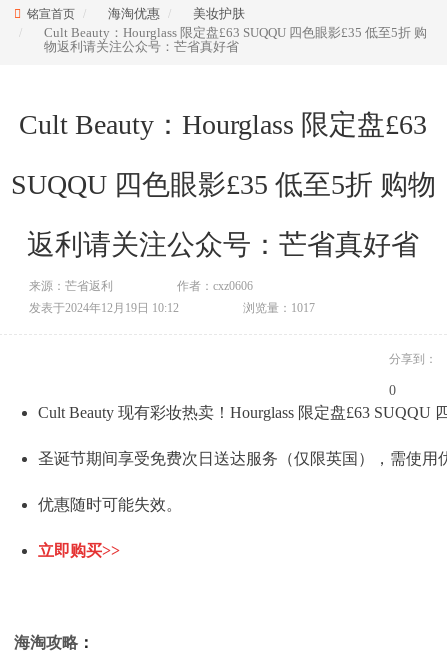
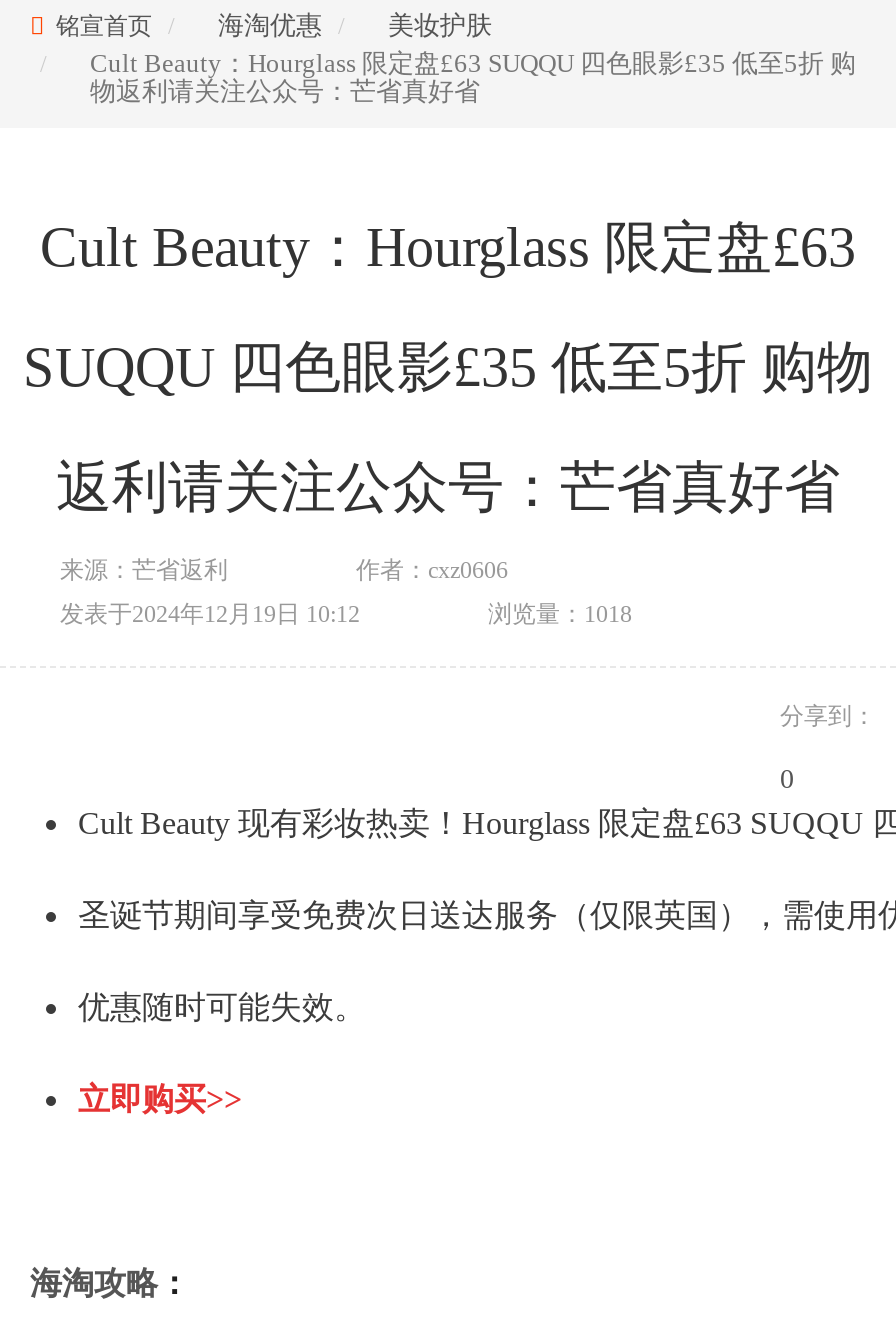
[243,301,315,315] 浏览量：1017 -> [488,600,632,628] 浏览量：1018

